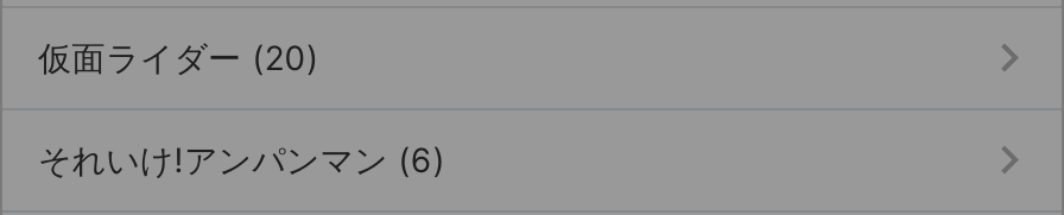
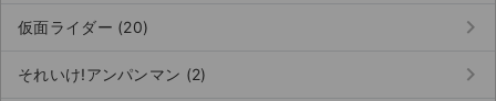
[38,139,445,180] それいけ!アンパンマン (6) -> [18,65,206,84] それいけ!アンパンマン (2)

